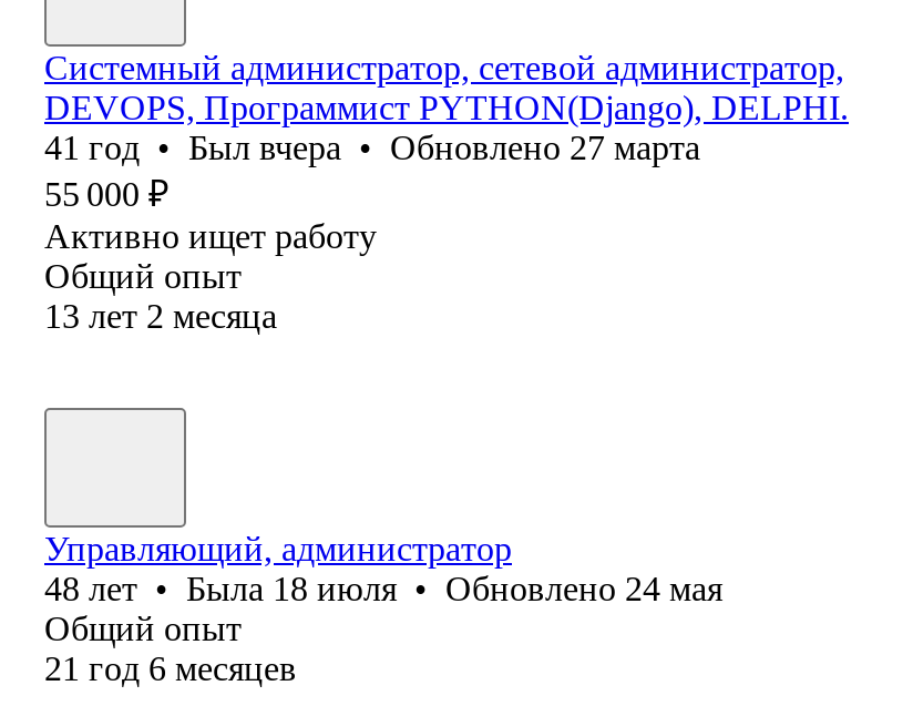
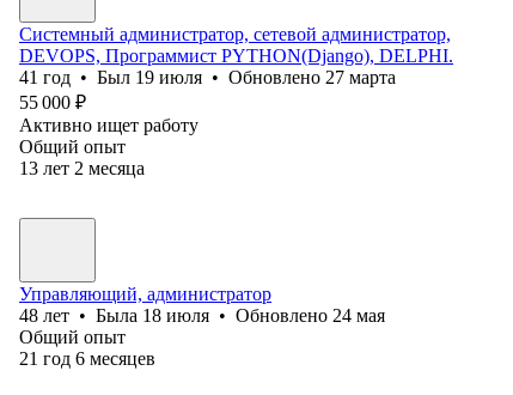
[44,128,700,166] 41 год • Был вчера • Обновлено 27 марта -> [19,67,396,87] 41 год • Был 19 июля • Обновлено 27 марта

